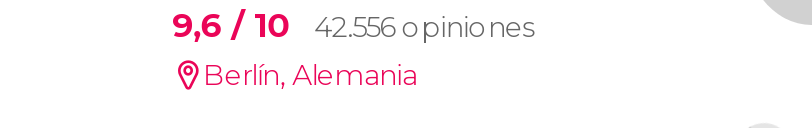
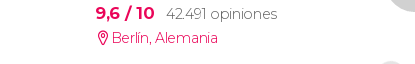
[172,5,536,45] 9,6 / 10 42.556 opiniones -> [95,3,277,23] 9,6 / 10 42.491 opiniones

